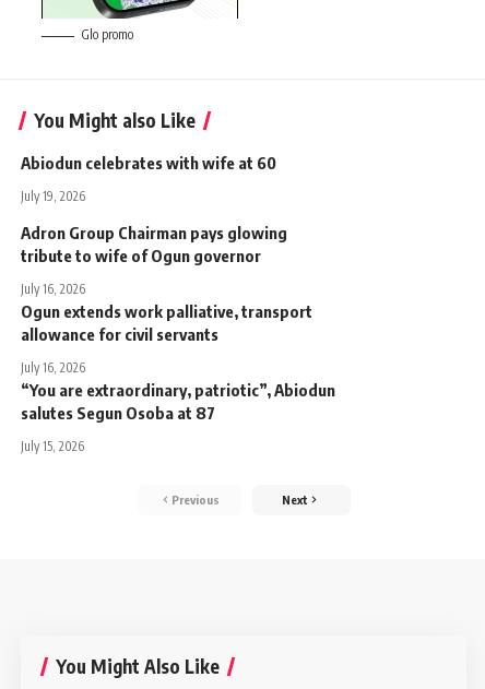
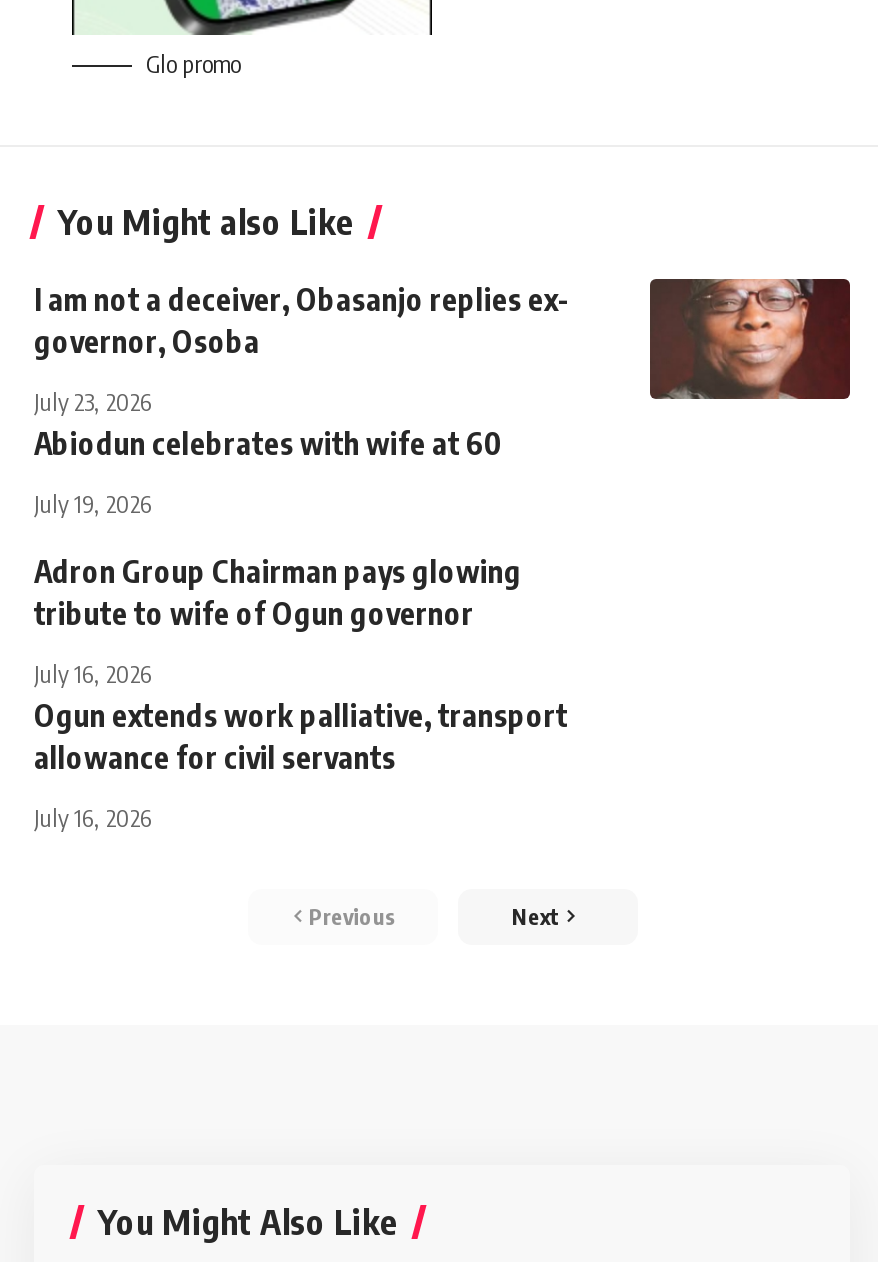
none -> [34,276,852,417] [image] | I am not a deceiver, Obasanjo replies ex- | governor, Osoba | July 23, 2026
moved [21,153,312,376] -> [34,425,568,833]: Abiodun celebrates with wife at 60 | July 19, 2026 | Adron Group Chairman pays glowing | tribute to wife of Ogun governor | July 16, 2026 | Ogun extends work palliative, transport | allowance for civil servants | July 16, 2026
[21,380,335,455] “You are extraordinary, patriotic”, Abiodun | salutes Segun Osoba at 87 | July 15, 2026 -> none

